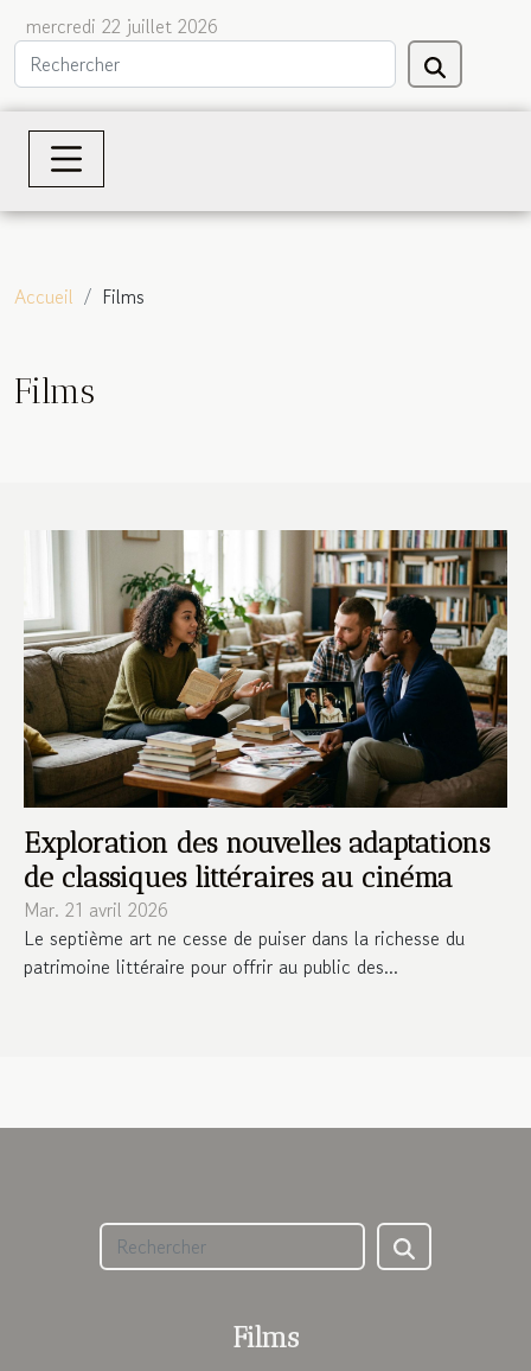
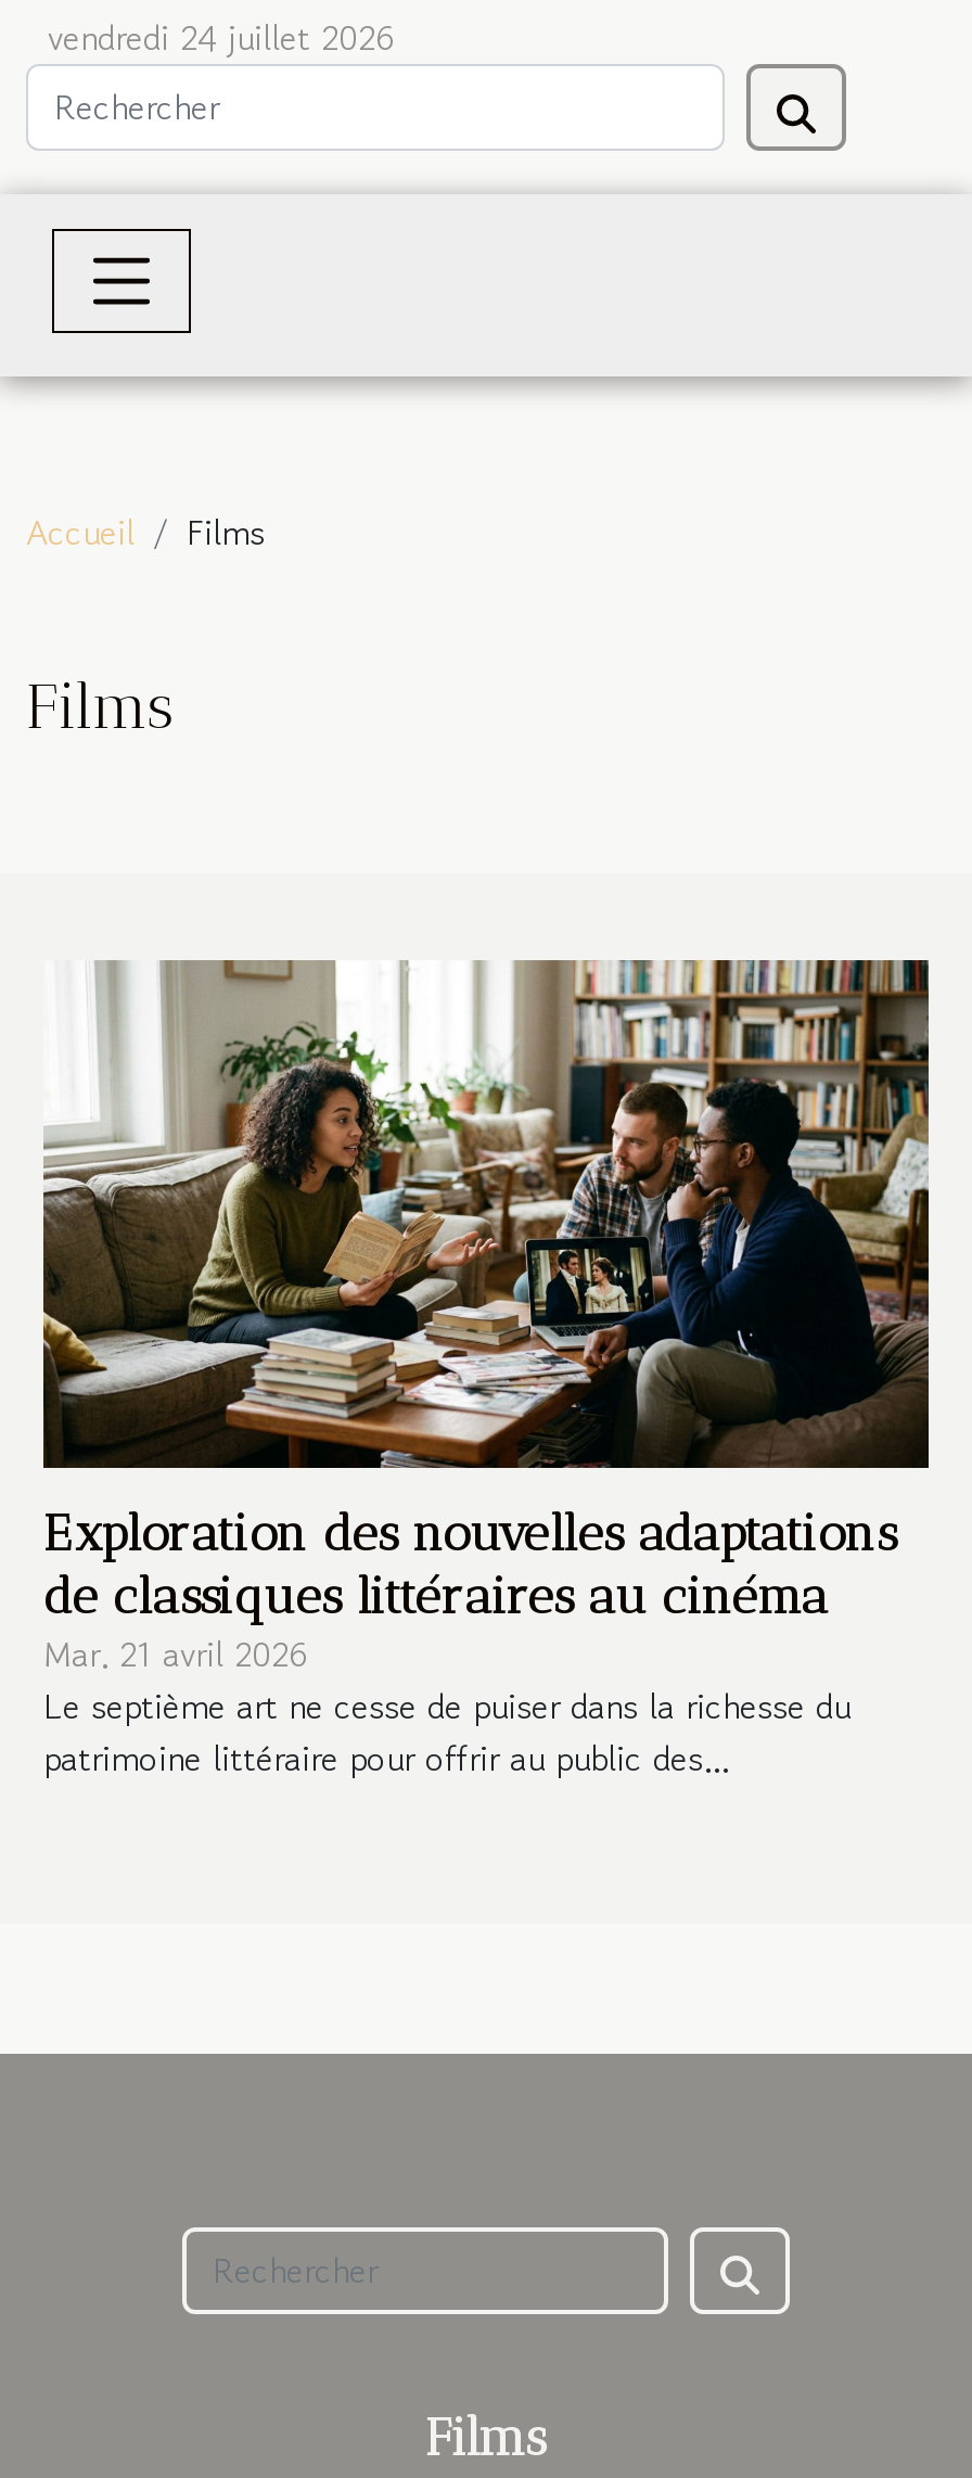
[26,12,218,40] mercredi 22 juillet 2026 -> [48,12,395,64] vendredi 24 juillet 2026

